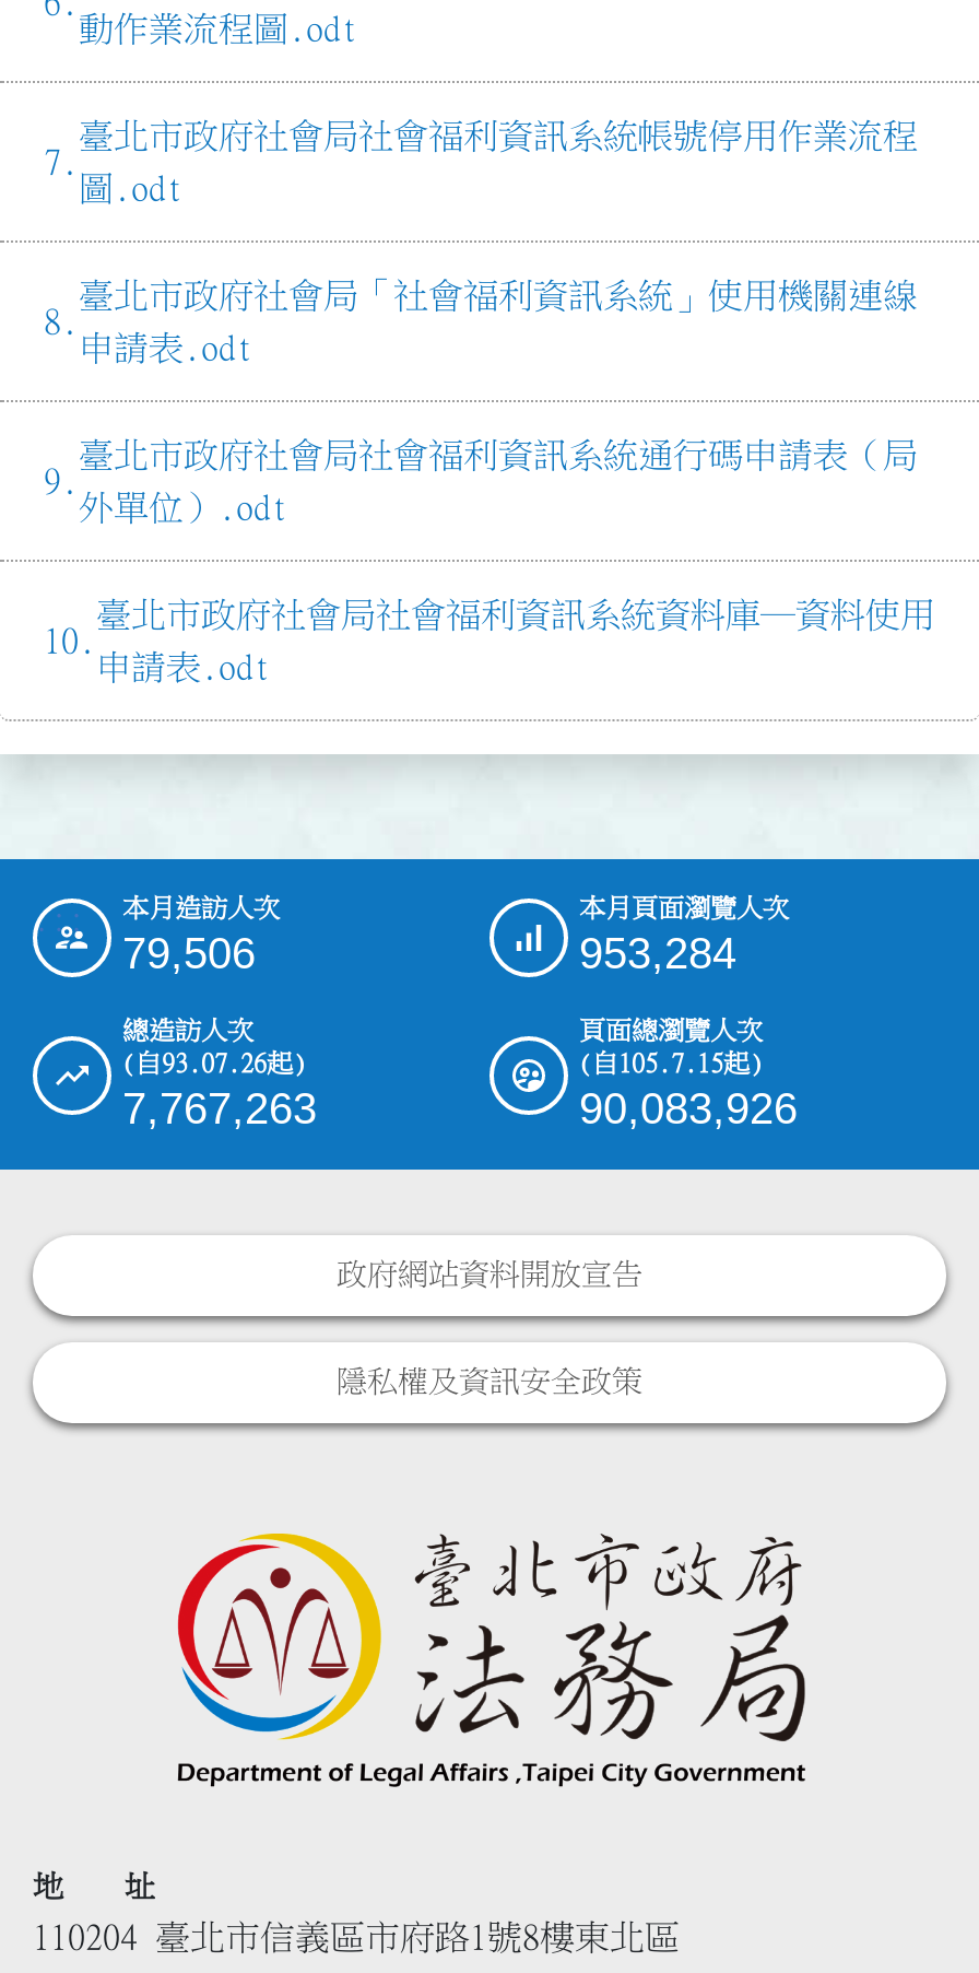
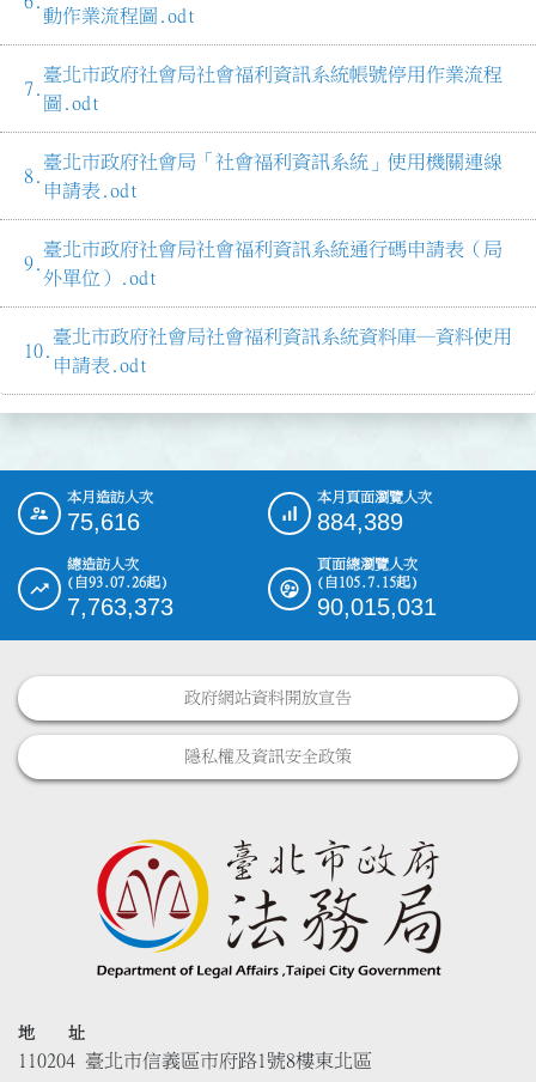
[122,930,256,978] 79,506 -> [67,509,140,535] 75,616
[579,930,736,978] 953,284 -> [317,509,403,535] 884,389
[122,1085,317,1133] 7,767,263 -> [67,594,173,620] 7,763,373
[579,1085,798,1133] 90,083,926 -> [317,594,437,620] 90,015,031

